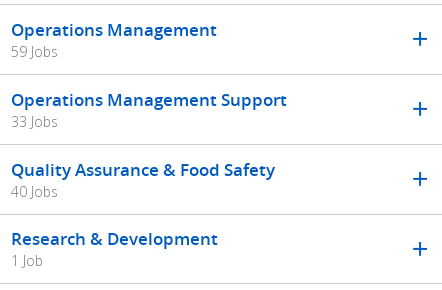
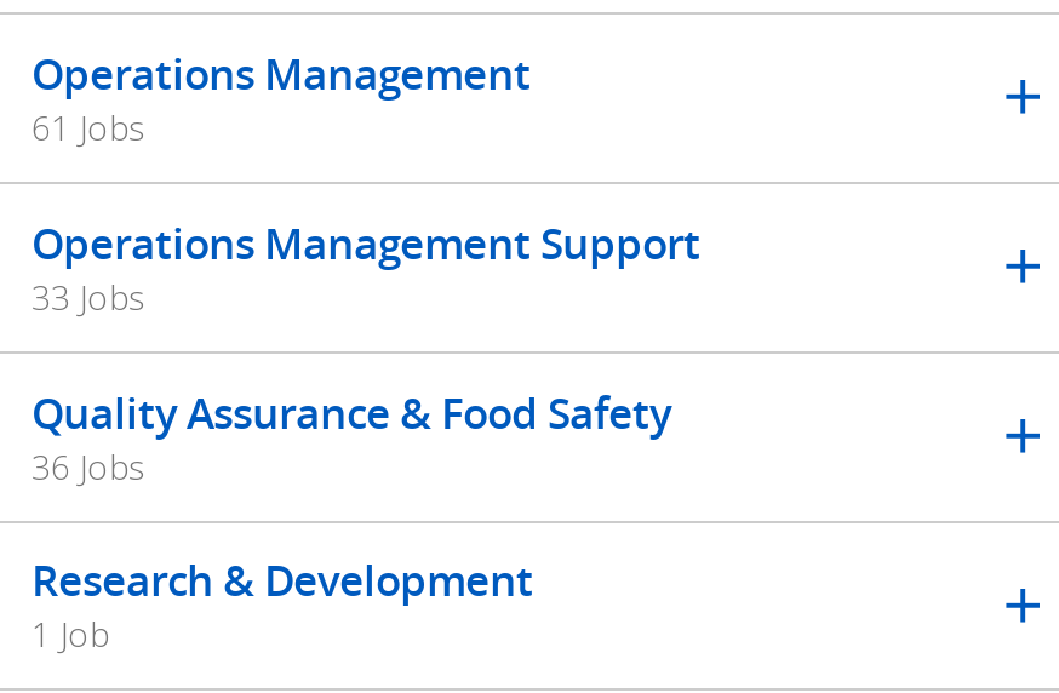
[11,42,58,61] 59 Jobs -> [32,104,145,150] 61 Jobs
[11,182,58,201] 40 Jobs -> [32,442,145,488] 36 Jobs

